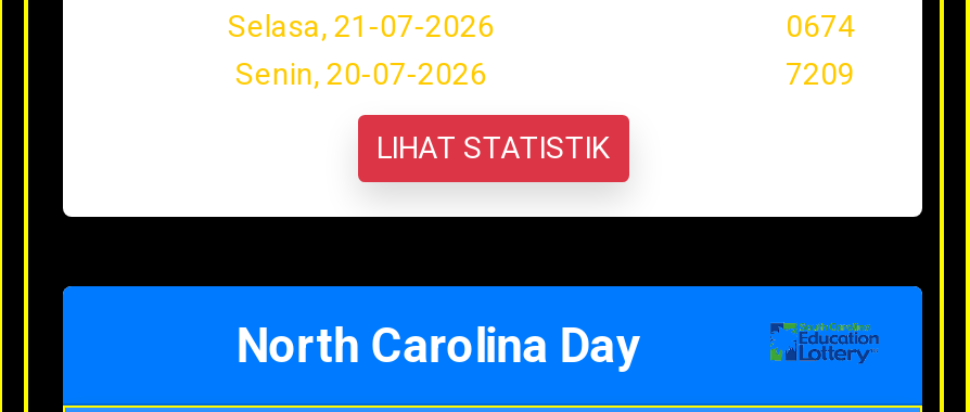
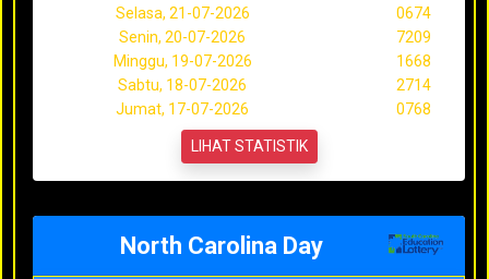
none -> [113,53,431,118] Minggu, 19-07-2026 | 1668 | Sabtu, 18-07-2026 | 2714 | Jumat, 17-07-2026 | 0768

